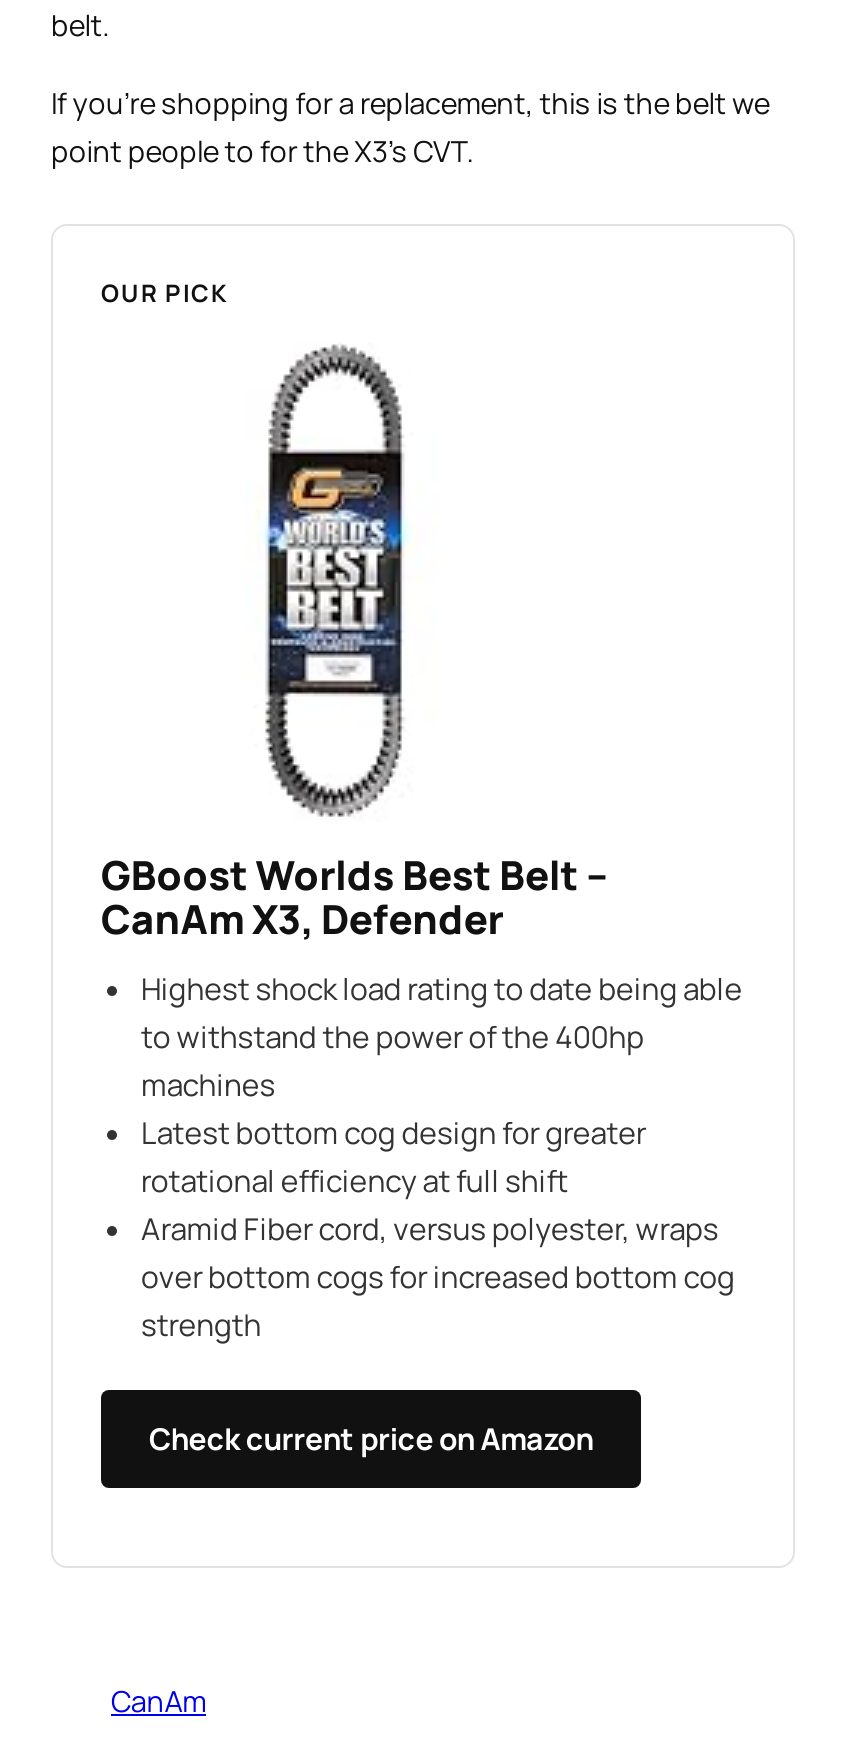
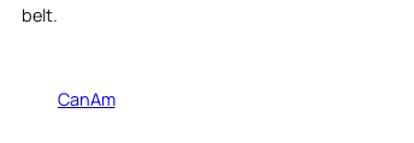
[51,83,770,169] If you’re shopping for a replacement, this is the belt we | point people to for the X3’s CVT. -> none
[101,275,229,309] OUR PICK -> none
[101,344,742,1460] [image] | GBoost Worlds Best Belt – | CanAm X3, Defender | Highest shock load rating to date being able | to withstand the power of the 400hp | machines | Latest bottom cog design for greater | rotational efficiency at full shift | Aramid Fiber cord, versus polyester, wraps | over bottom cogs for increased bottom cog | strength | Check current price on Amazon -> none

